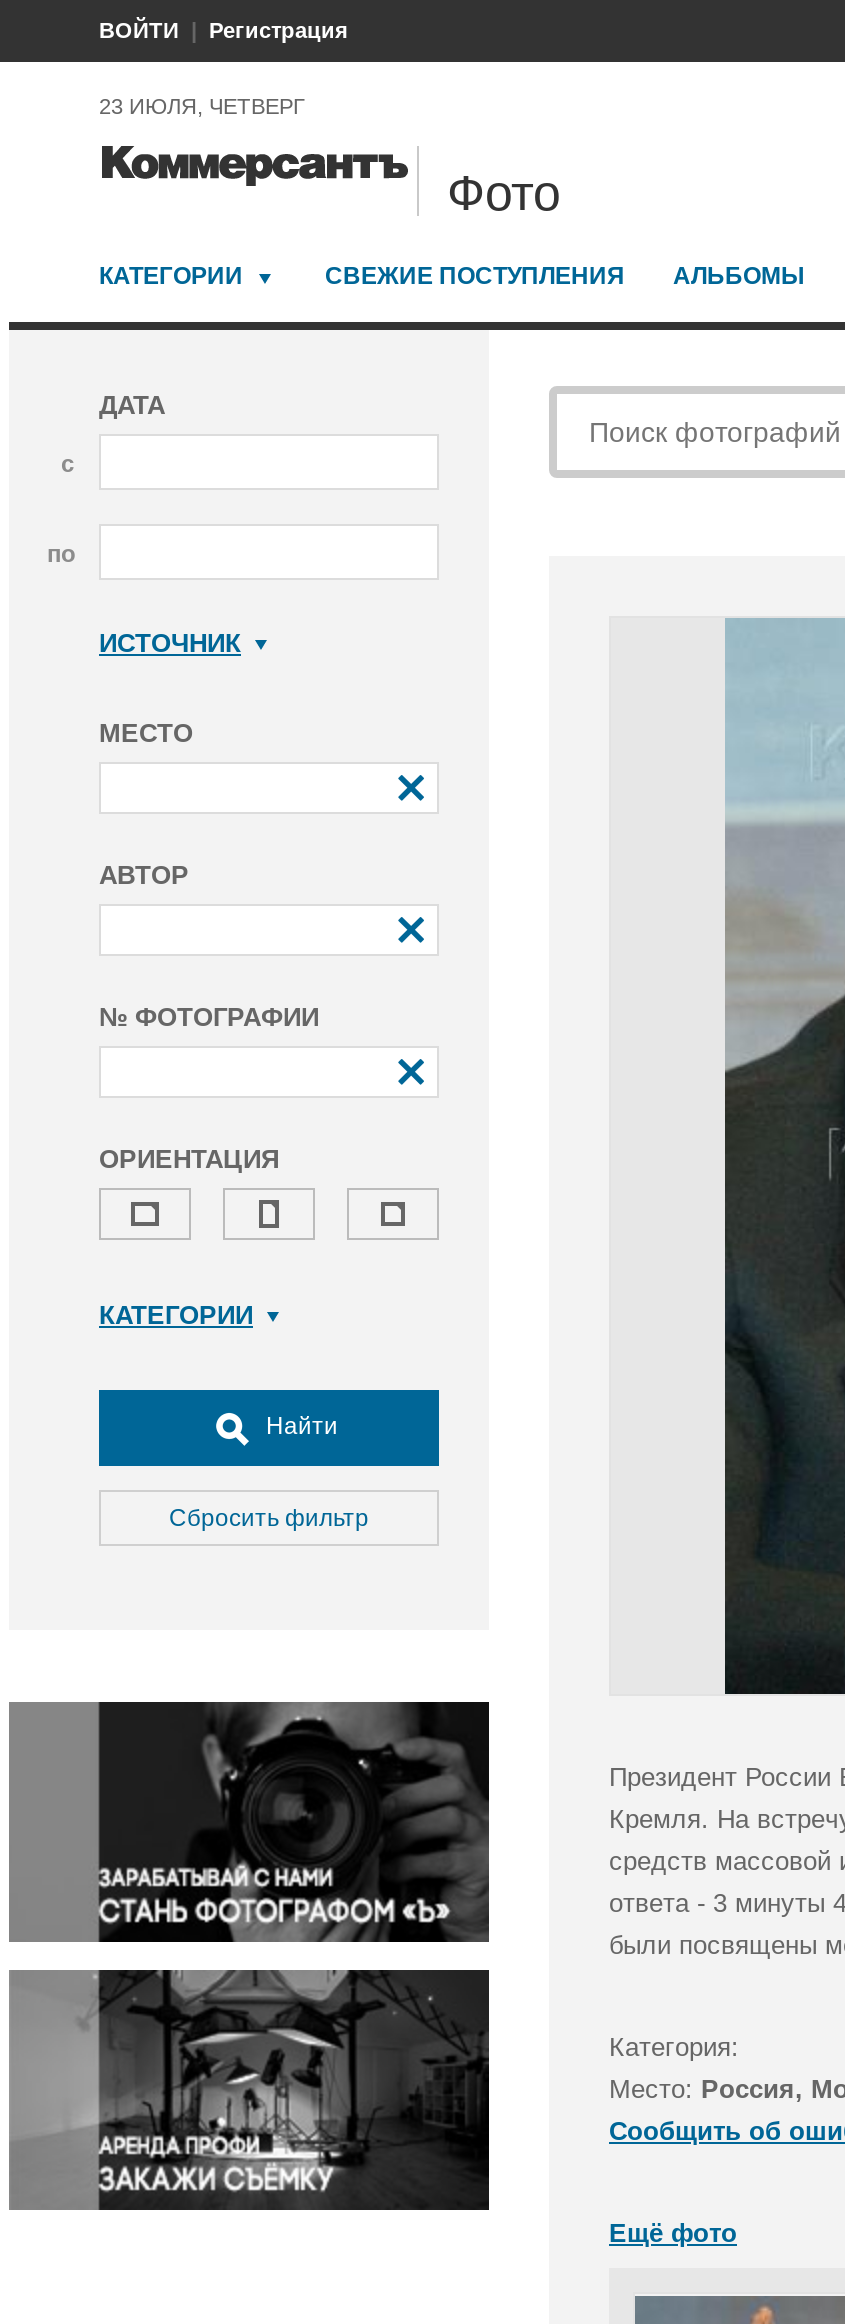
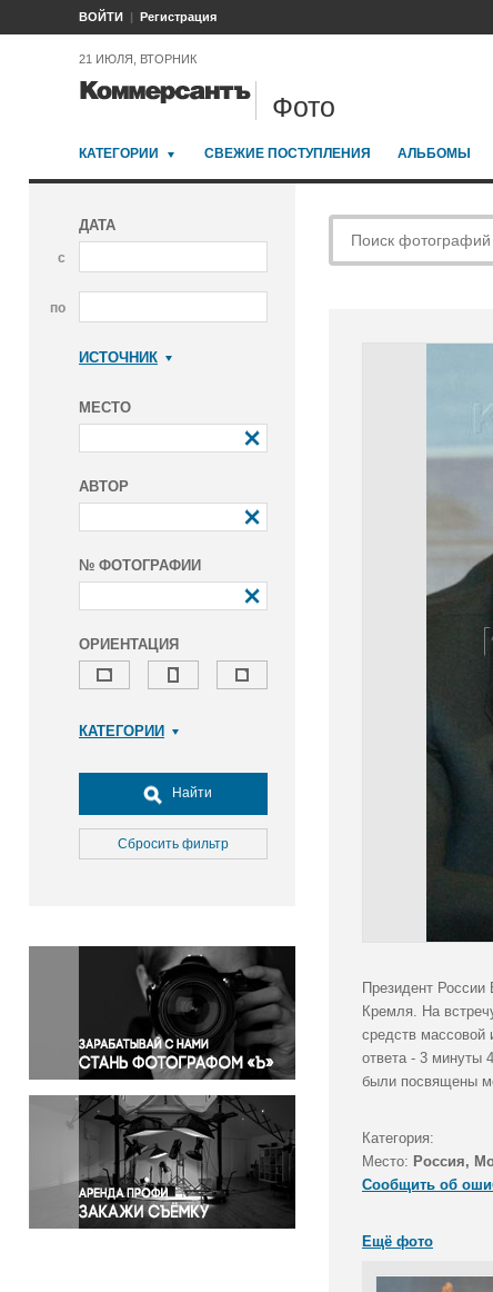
[99,94,305,118] 23 ИЮЛЯ, ЧЕТВЕРГ -> [79,52,197,66] 21 ИЮЛЯ, ВТОРНИК

